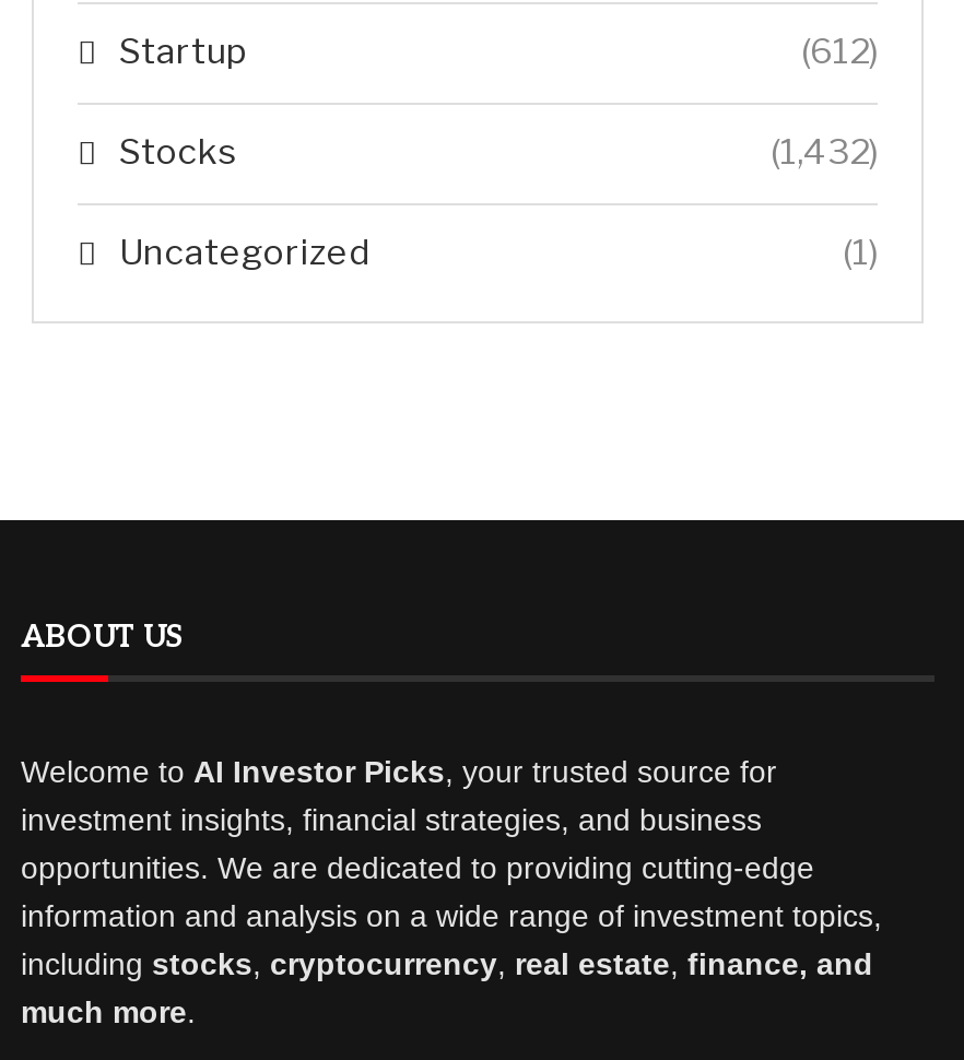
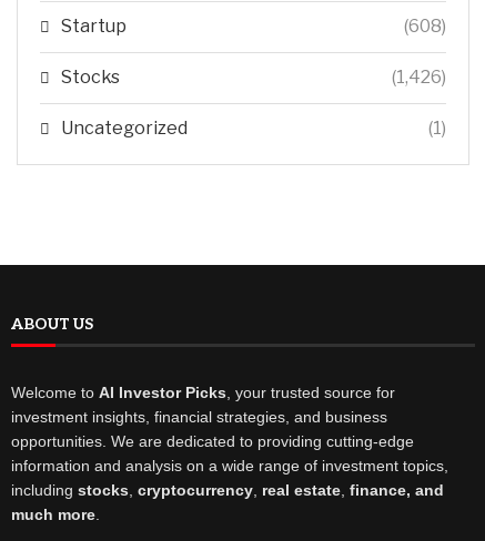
[801,31,878,72] (612) -> [404,16,446,37] (608)
[771,131,878,173] (1,432) -> [392,67,446,88] (1,426)

